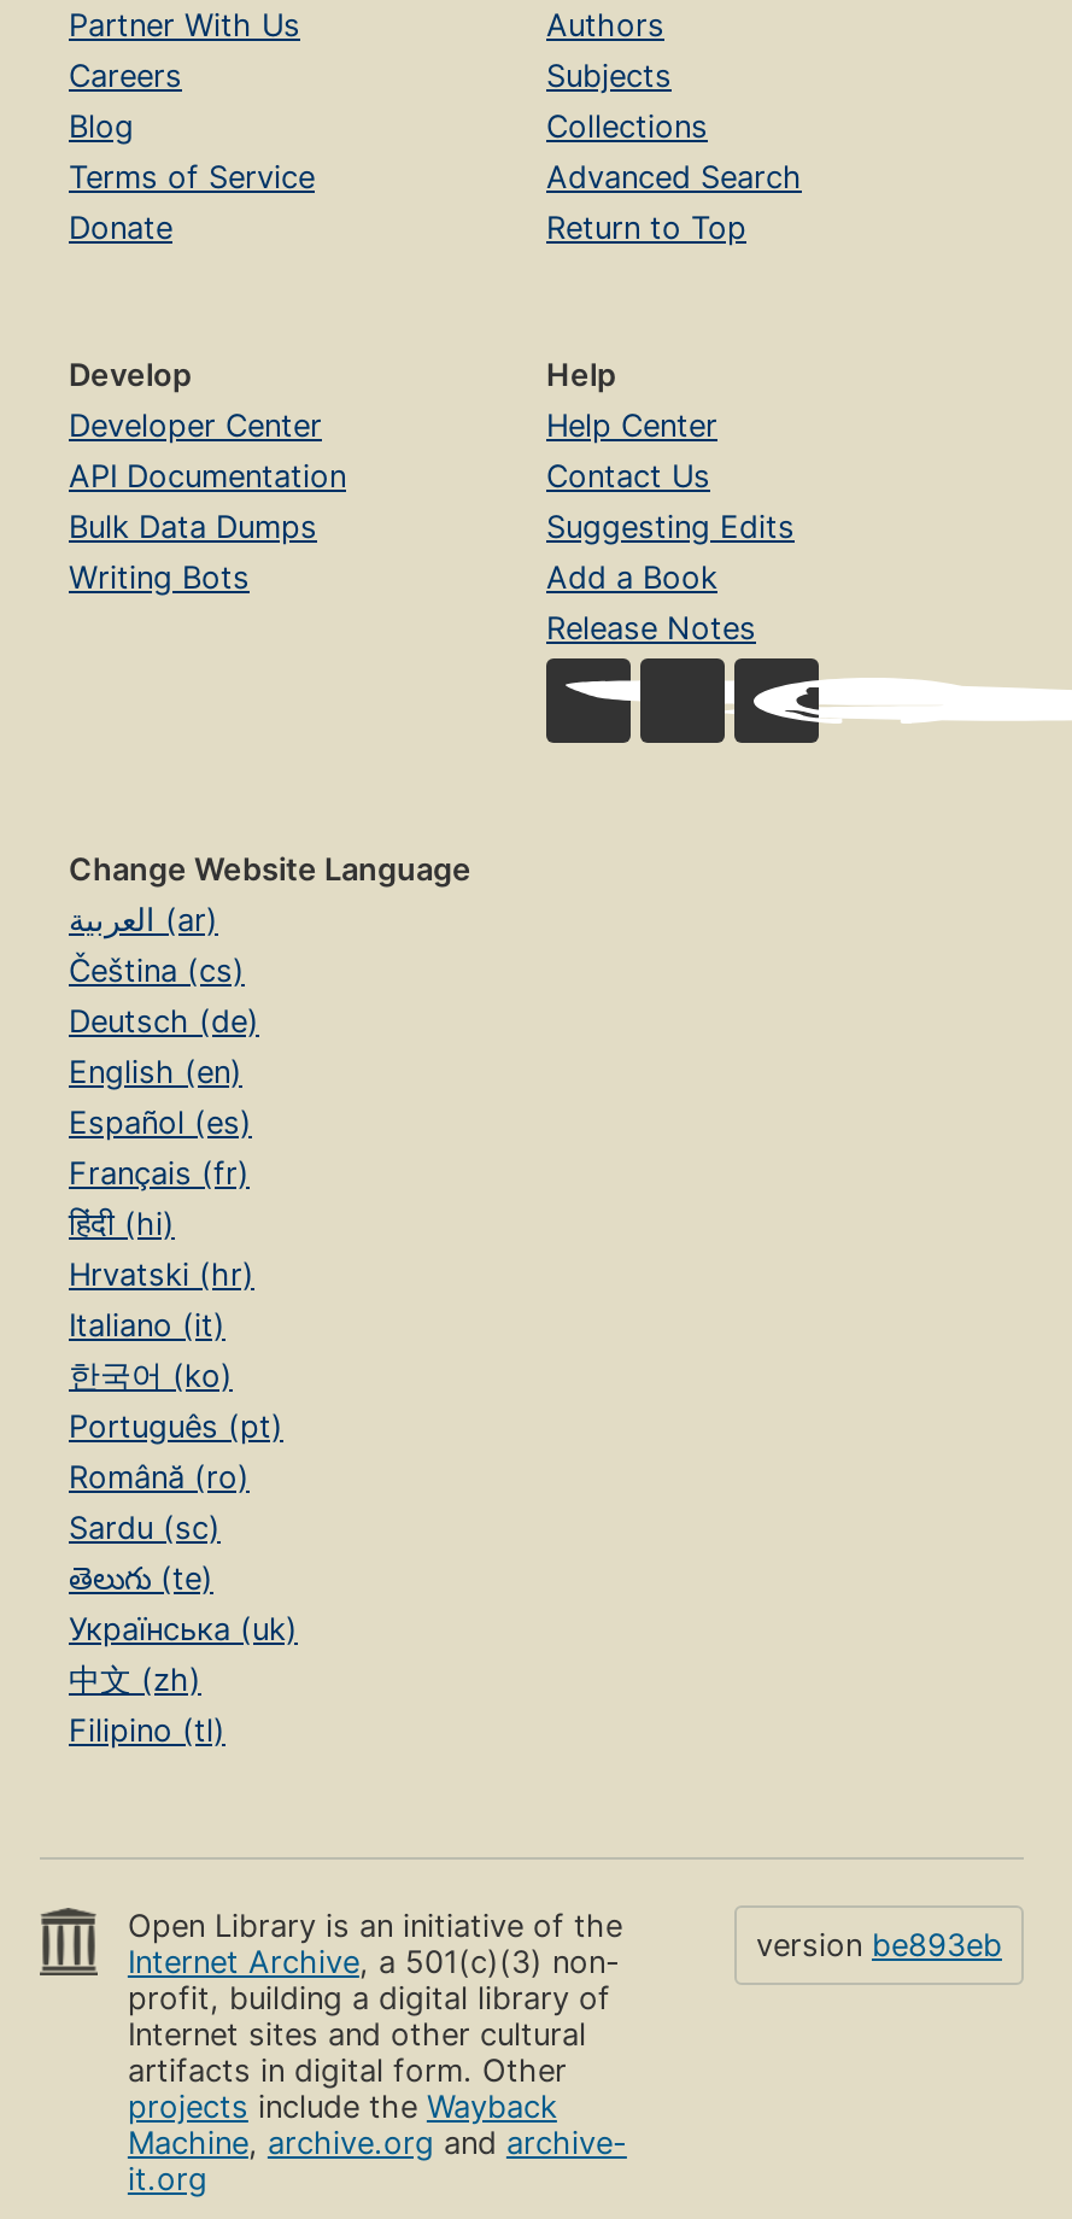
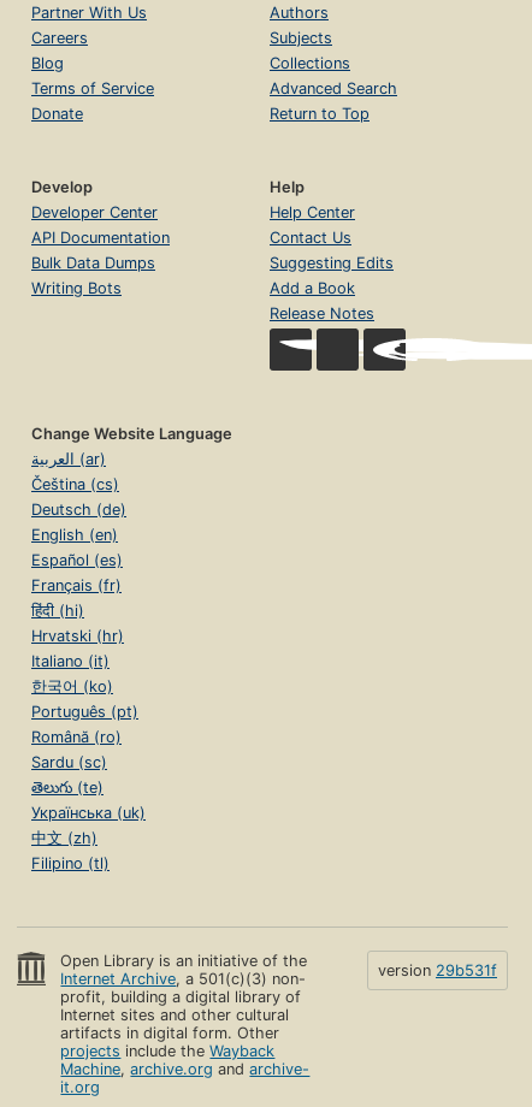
[756,1928,1002,1964] version be893eb -> [378,962,497,980] version 29b531f

